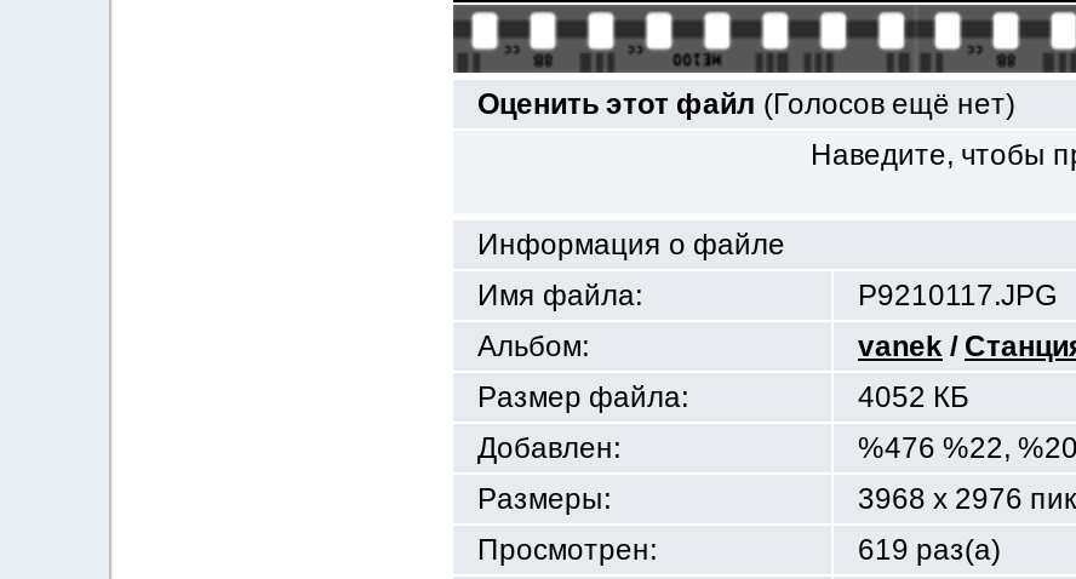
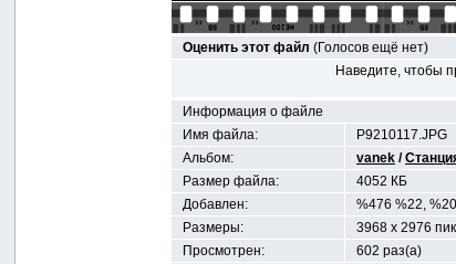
[858,533,1001,567] 619 раз(а) -> [356,243,422,258] 602 раз(а)

